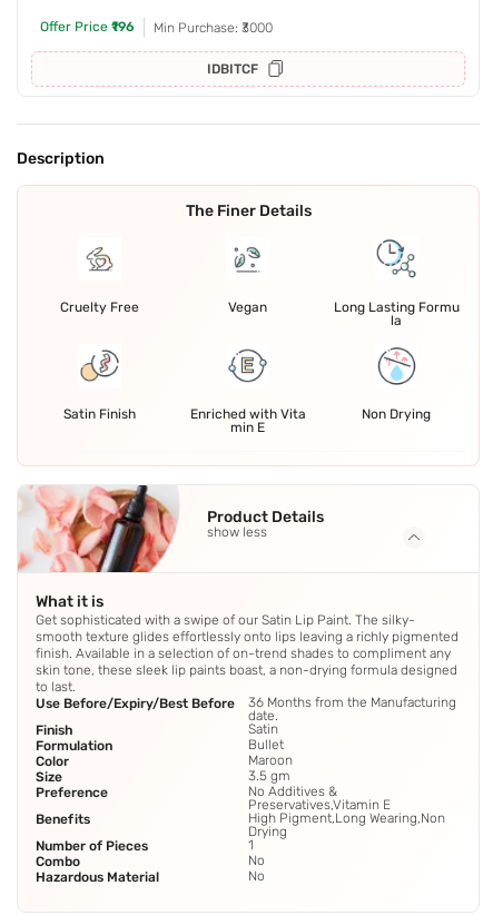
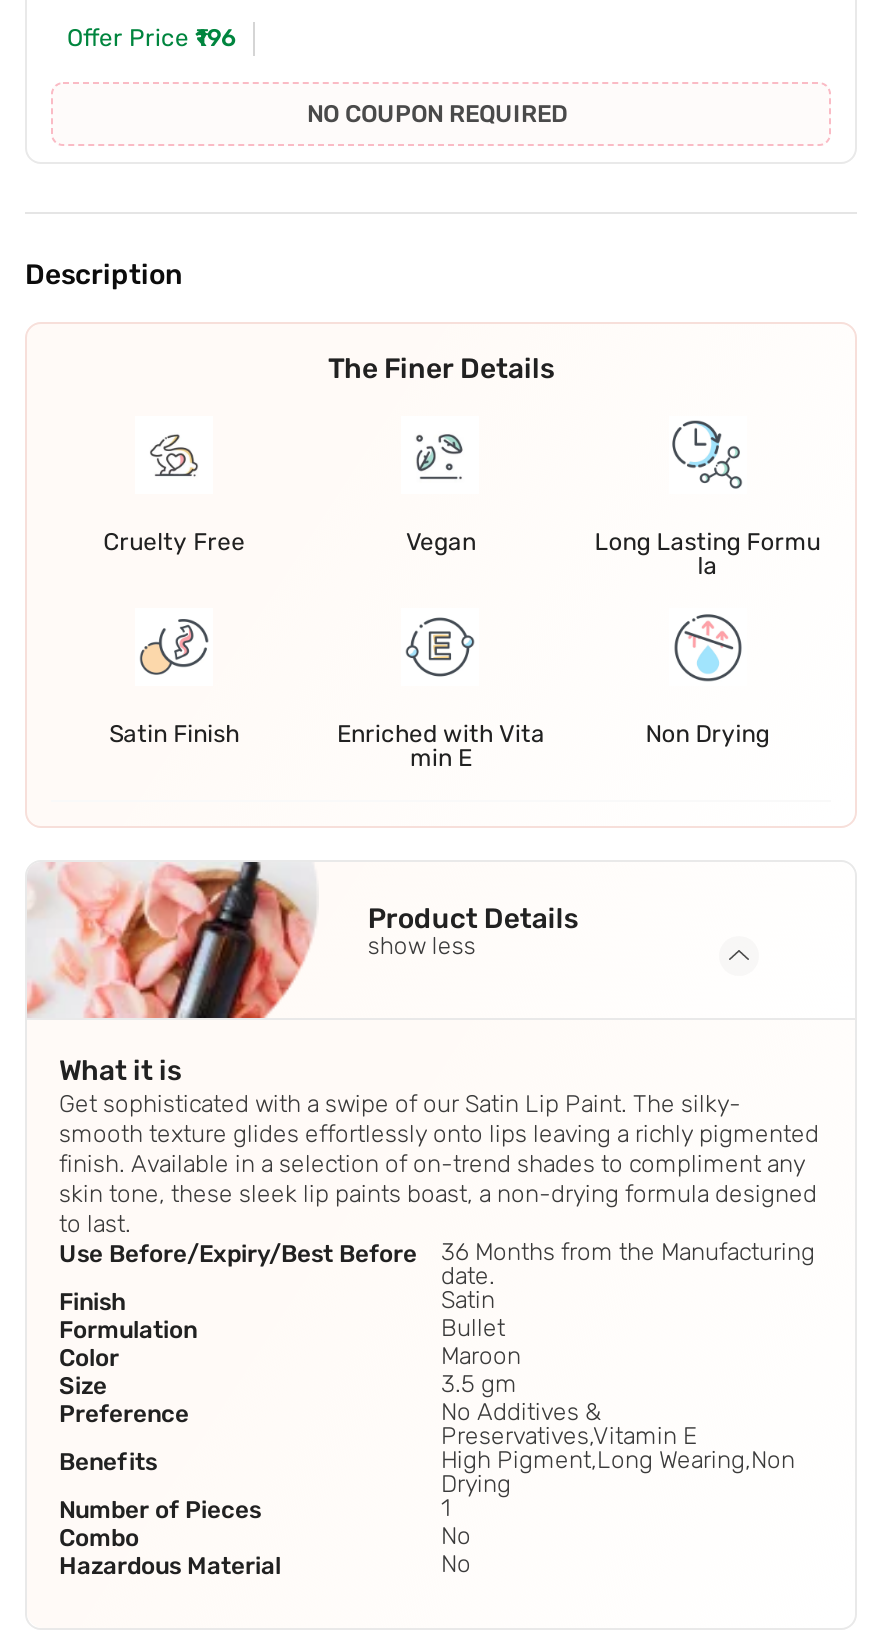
[154,20,273,77] Min Purchase: ₹3000 | IDBITCF -> [307,101,567,129] NO COUPON REQUIRED

